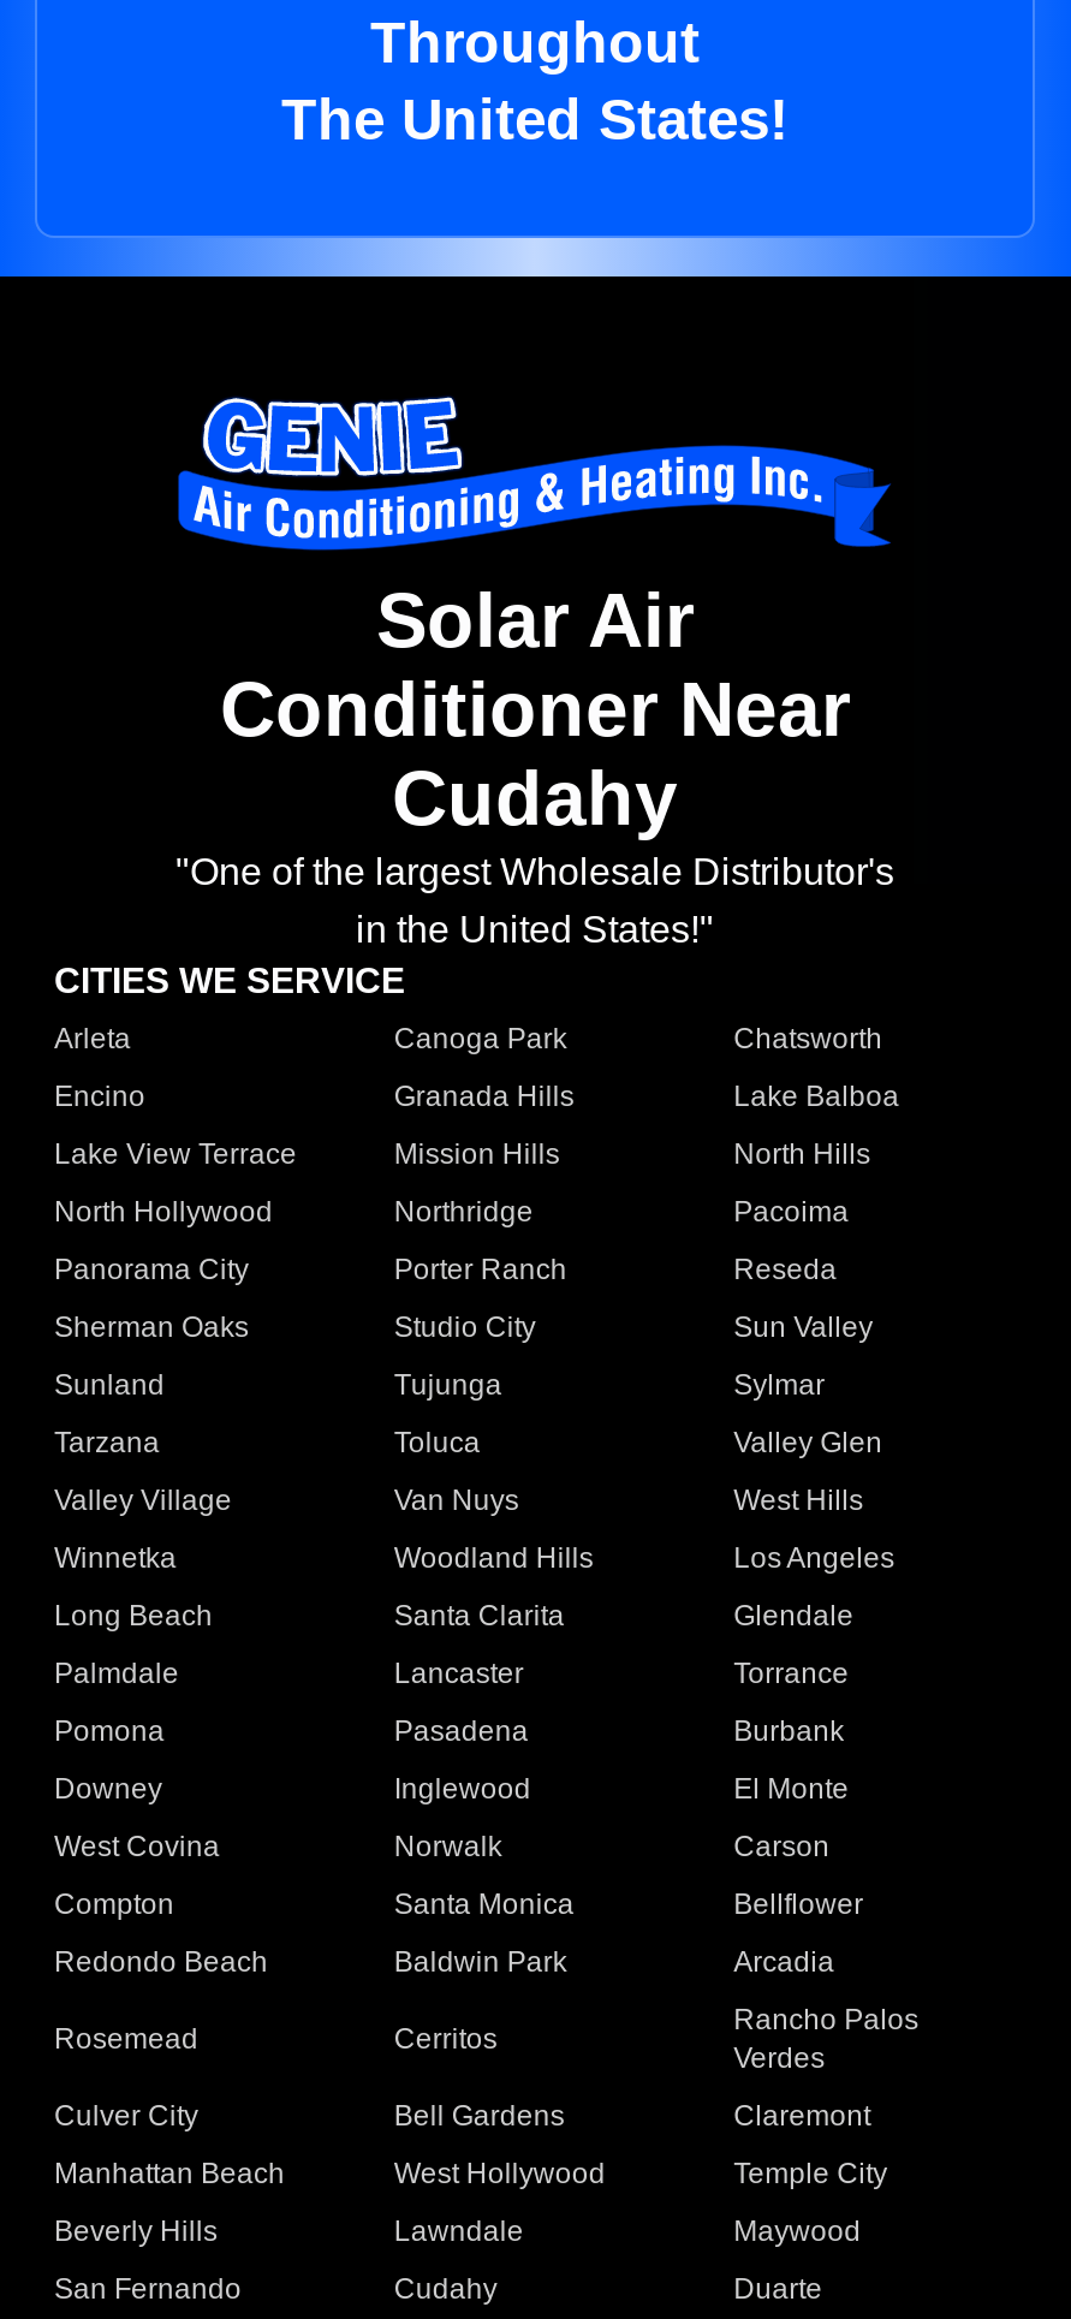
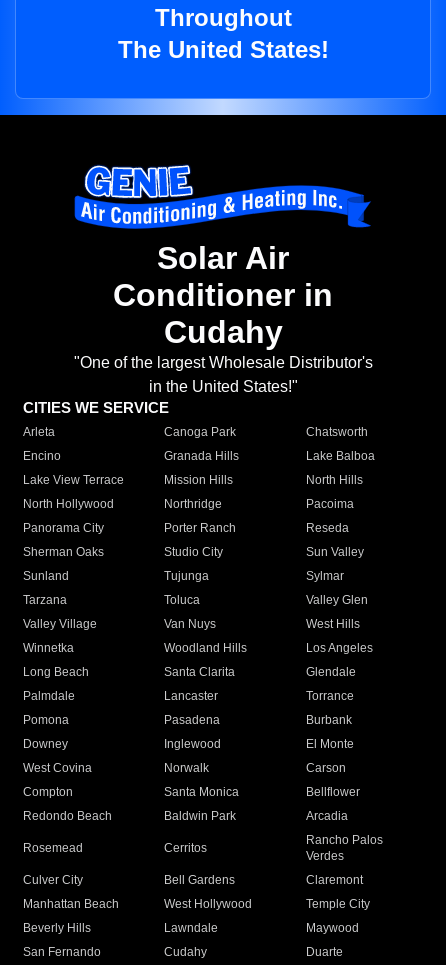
[220,667,850,753] Conditioner Near -> [113,277,333,313] Conditioner in

